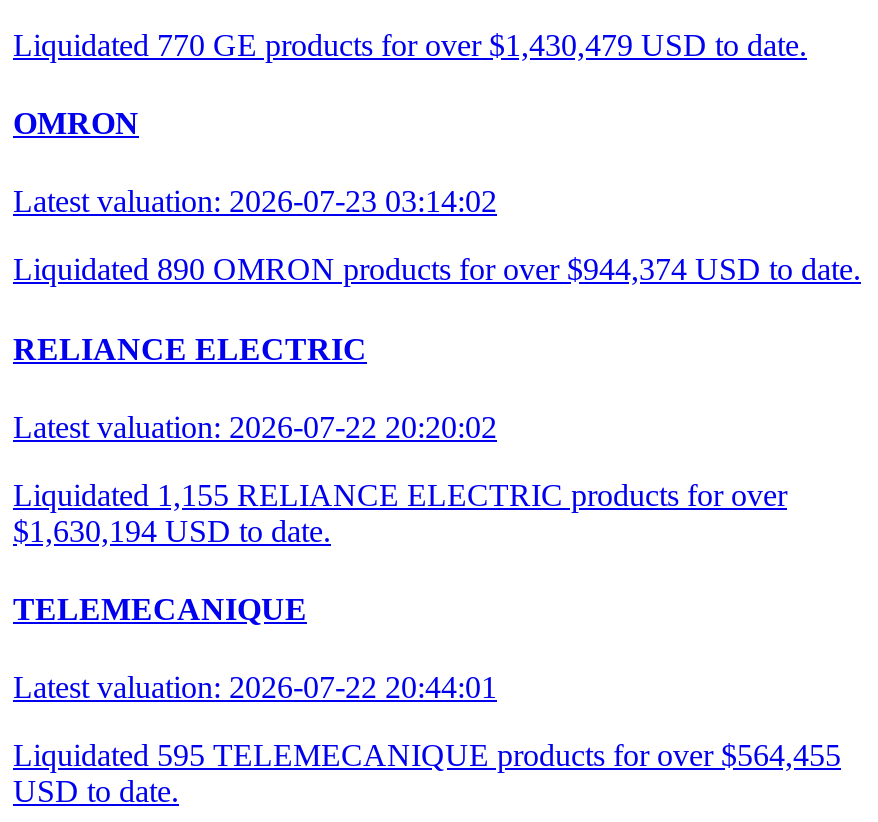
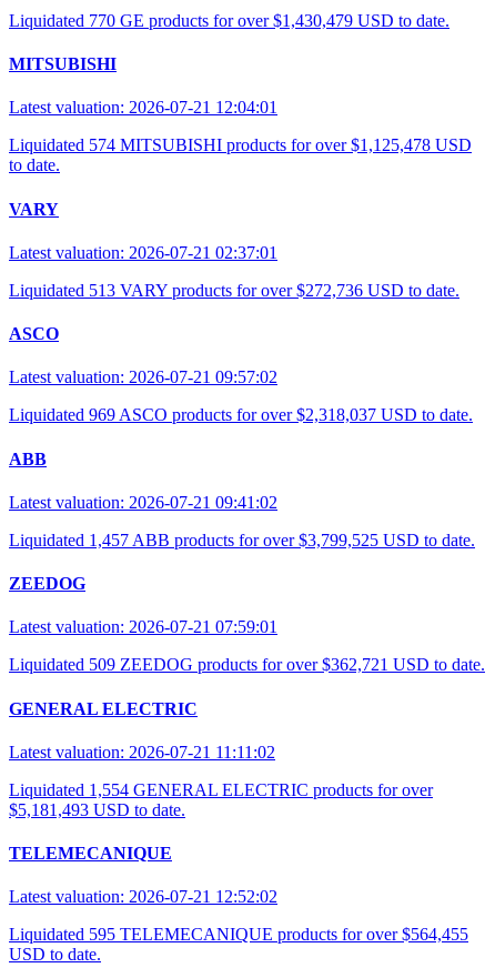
[13,106,861,548] OMRON | Latest valuation: 2026-07-23 03:14:02 | Liquidated 890 OMRON products for over $944,374 USD to date. | RELIANCE ELECTRIC | Latest valuation: 2026-07-22 20:20:02 | Liquidated 1,155 RELIANCE ELECTRIC products for over | $1,630,194 USD to date. -> [9,54,485,819] MITSUBISHI | Latest valuation: 2026-07-21 12:04:01 | Liquidated 574 MITSUBISHI products for over $1,125,478 USD | to date. | VARY | Latest valuation: 2026-07-21 02:37:01 | Liquidated 513 VARY products for over $272,736 USD to date. | ASCO | Latest valuation: 2026-07-21 09:57:02 | Liquidated 969 ASCO products for over $2,318,037 USD to date. | ABB | Latest valuation: 2026-07-21 09:41:02 | Liquidated 1,457 ABB products for over $3,799,525 USD to date. | ZEEDOG | Latest valuation: 2026-07-21 07:59:01 | Liquidated 509 ZEEDOG products for over $362,721 USD to date. | GENERAL ELECTRIC | Latest valuation: 2026-07-21 11:11:02 | Liquidated 1,554 GENERAL ELECTRIC products for over | $5,181,493 USD to date.
[13,671,497,705] Latest valuation: 2026-07-22 20:44:01 -> [9,888,277,906] Latest valuation: 2026-07-21 12:52:02

